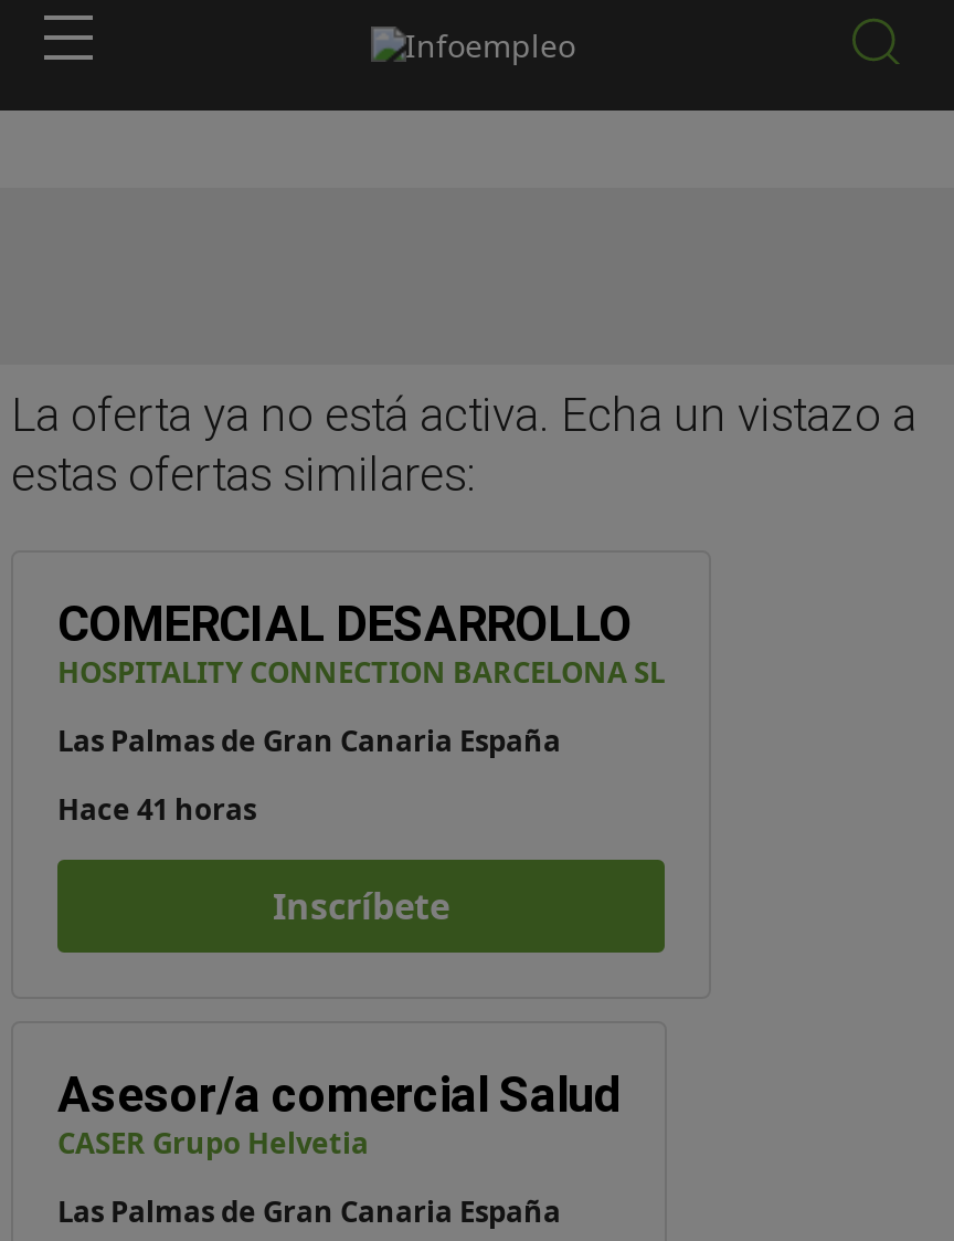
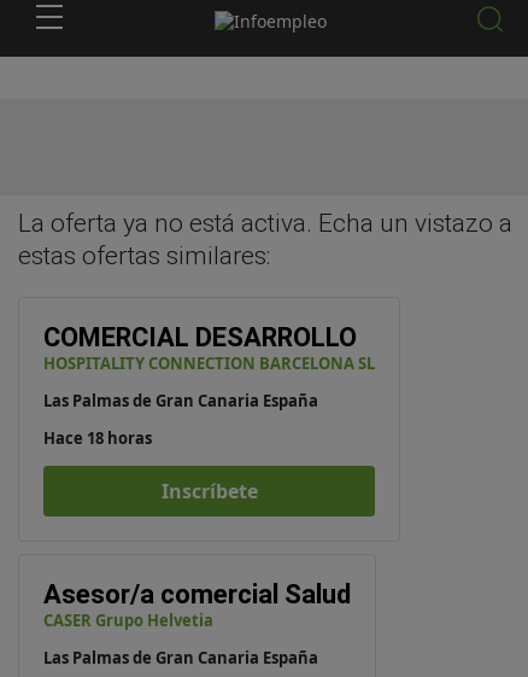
[57,789,256,829] Hace 41 horas -> [43,427,152,449] Hace 18 horas

